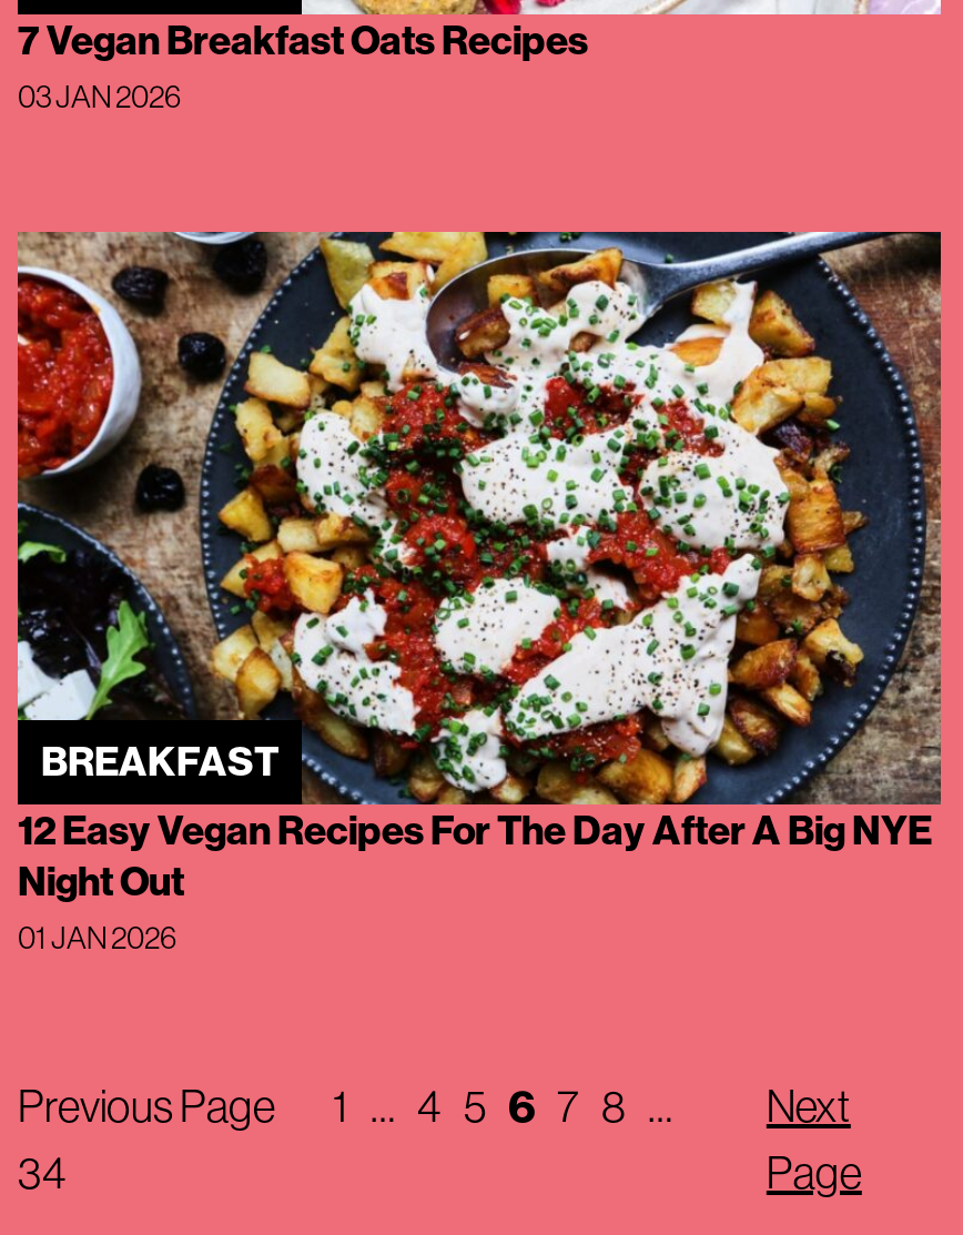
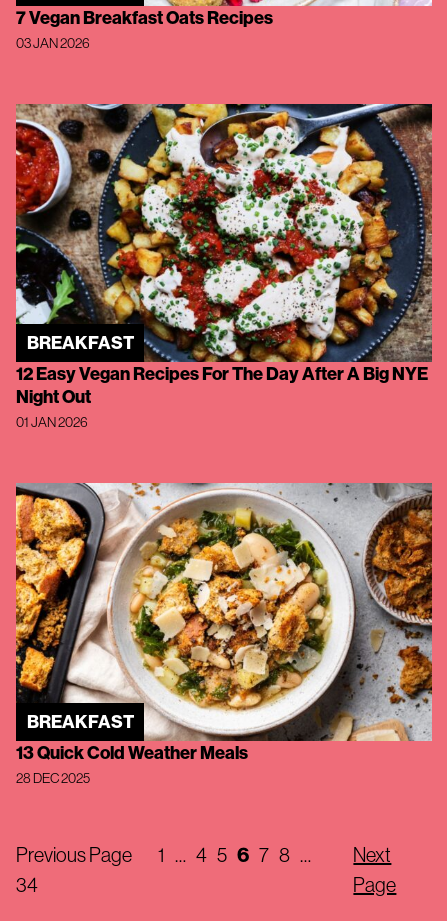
none -> [15,482,433,787] [image] | BREAKFAST | 13 Quick Cold Weather Meals | 28 DEC 2025

